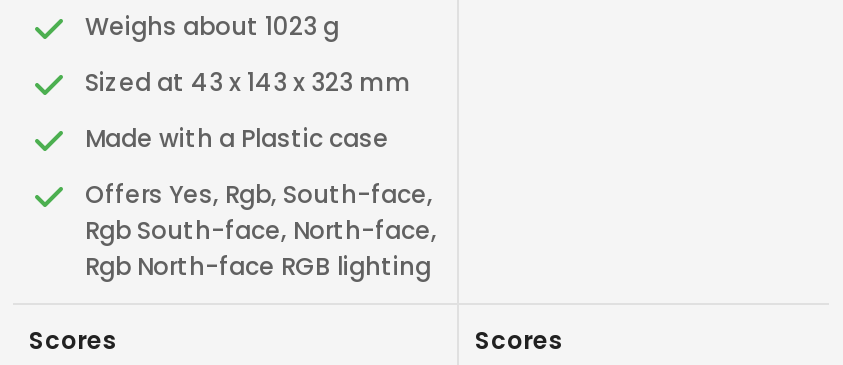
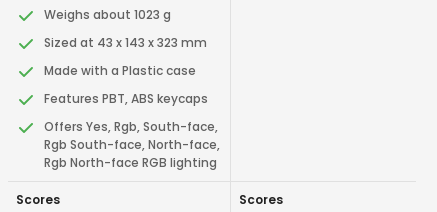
none -> [44,90,208,107] Features PBT, ABS keycaps

